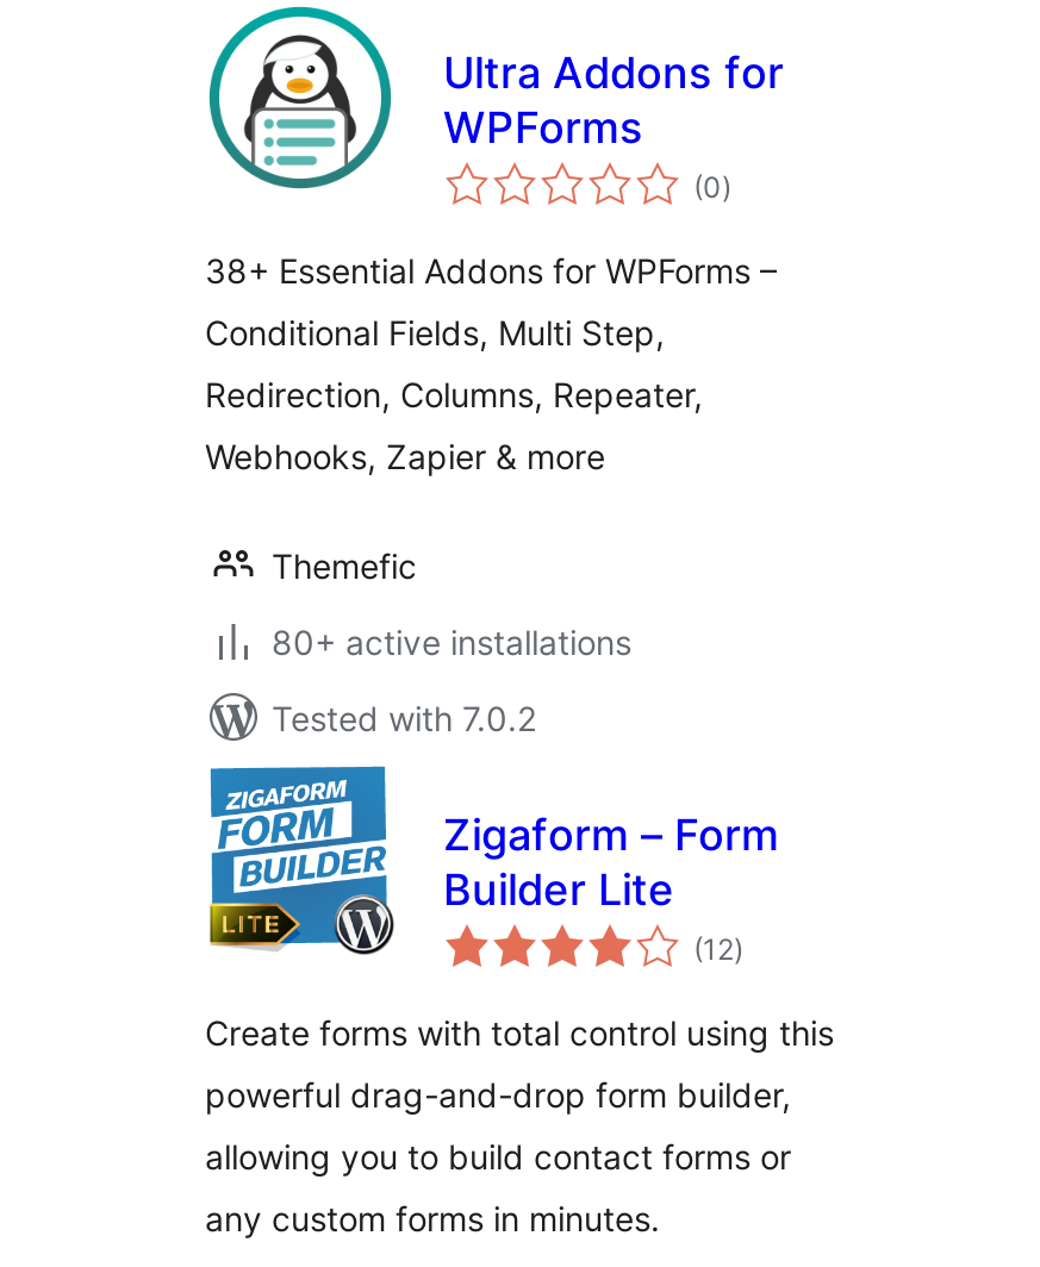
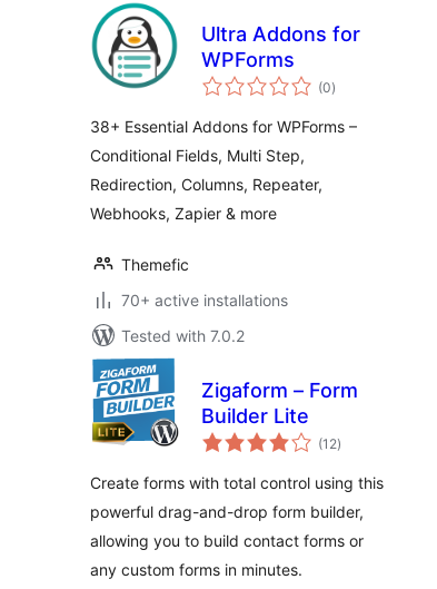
[272,622,631,662] 80+ active installations -> [121,291,288,310] 70+ active installations

